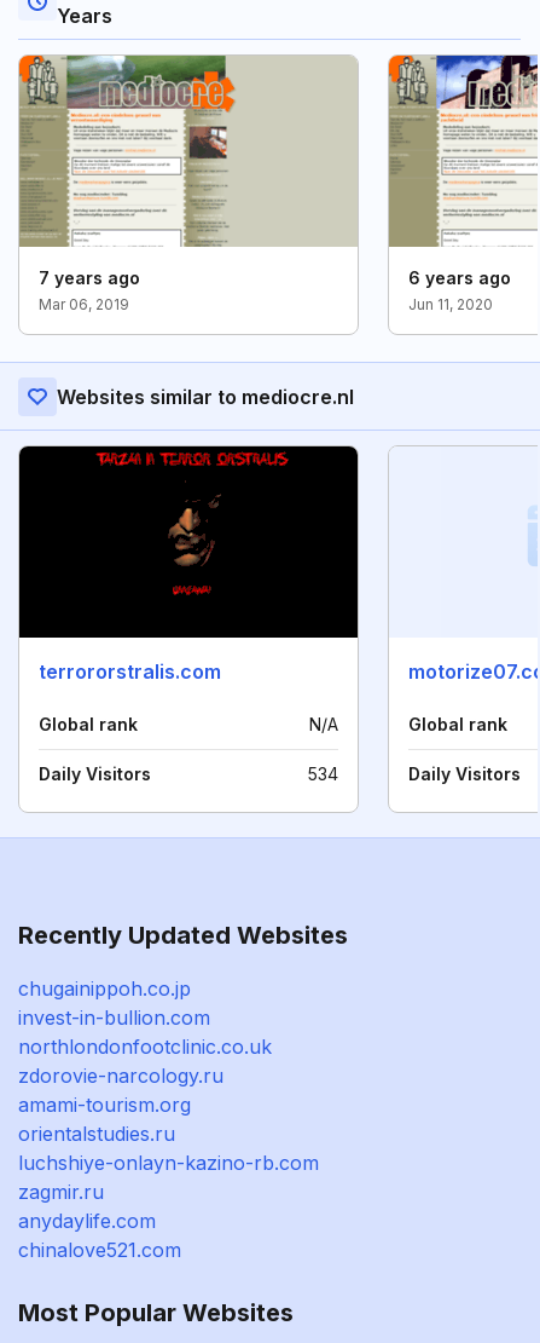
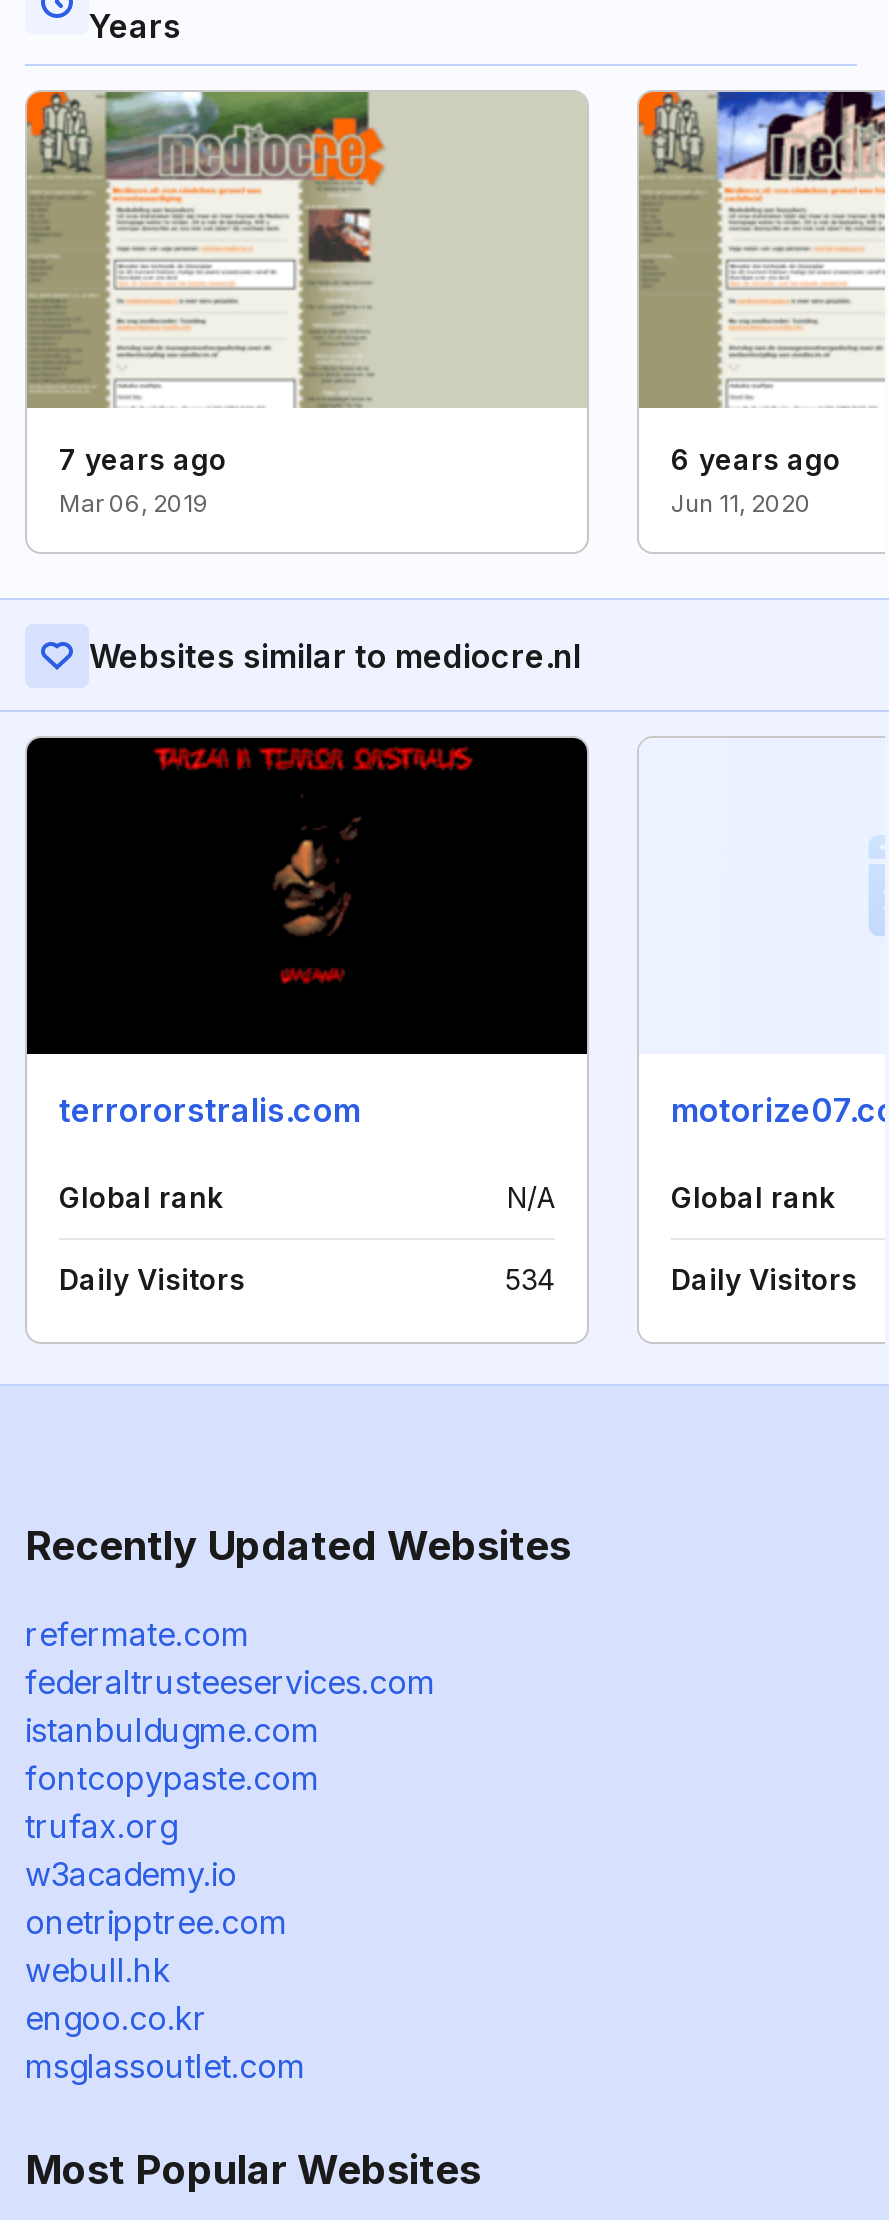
[18,976,319,1262] chugainippoh.co.jp | invest-in-bullion.com | northlondonfootclinic.co.uk | zdorovie-narcology.ru | amami-tourism.org | orientalstudies.ru | luchshiye-onlayn-kazino-rb.com | zagmir.ru | anydaylife.com | chinalove521.com -> [25,1614,435,2086] refermate.com | federaltrusteeservices.com | istanbuldugme.com | fontcopypaste.com | trufax.org | w3academy.io | onetripptree.com | webull.hk | engoo.co.kr | msglassoutlet.com

